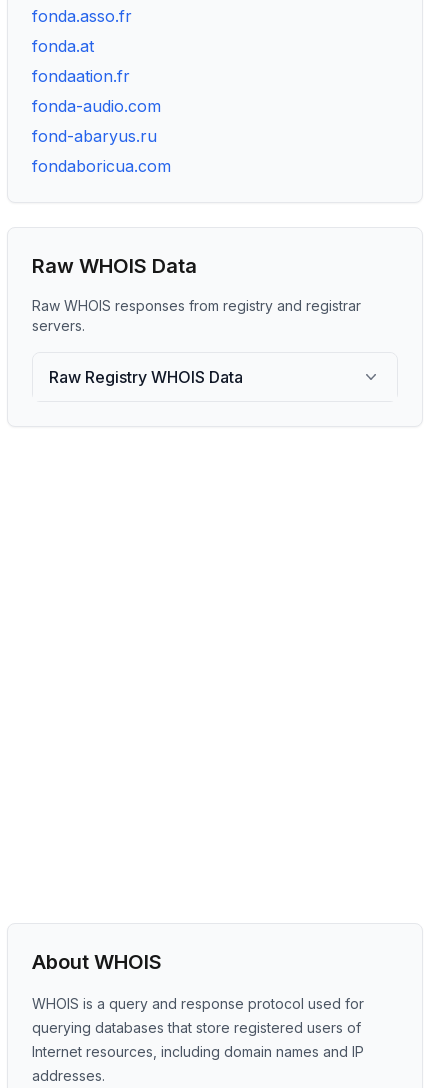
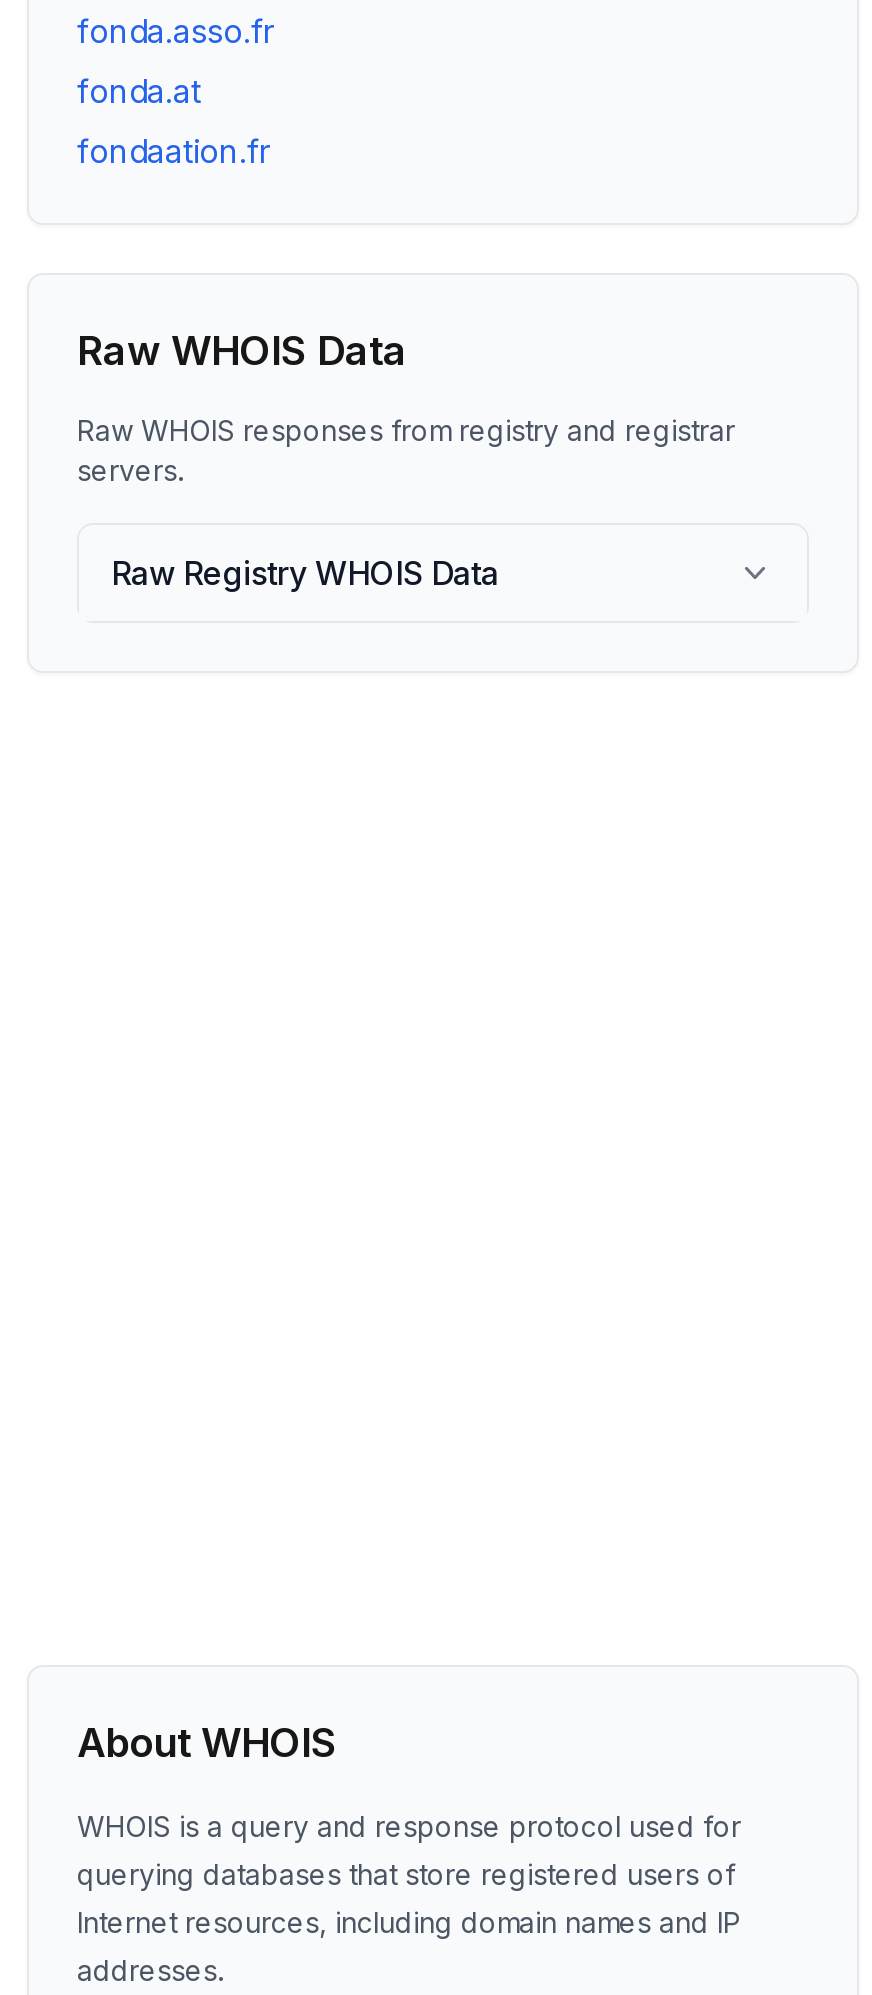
[32,96,171,176] fonda-audio.com | fond-abaryus.ru | fondaboricua.com -> none

